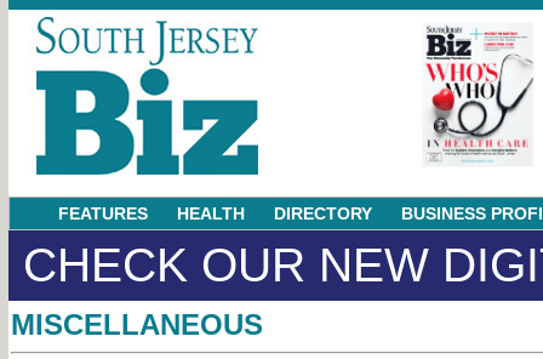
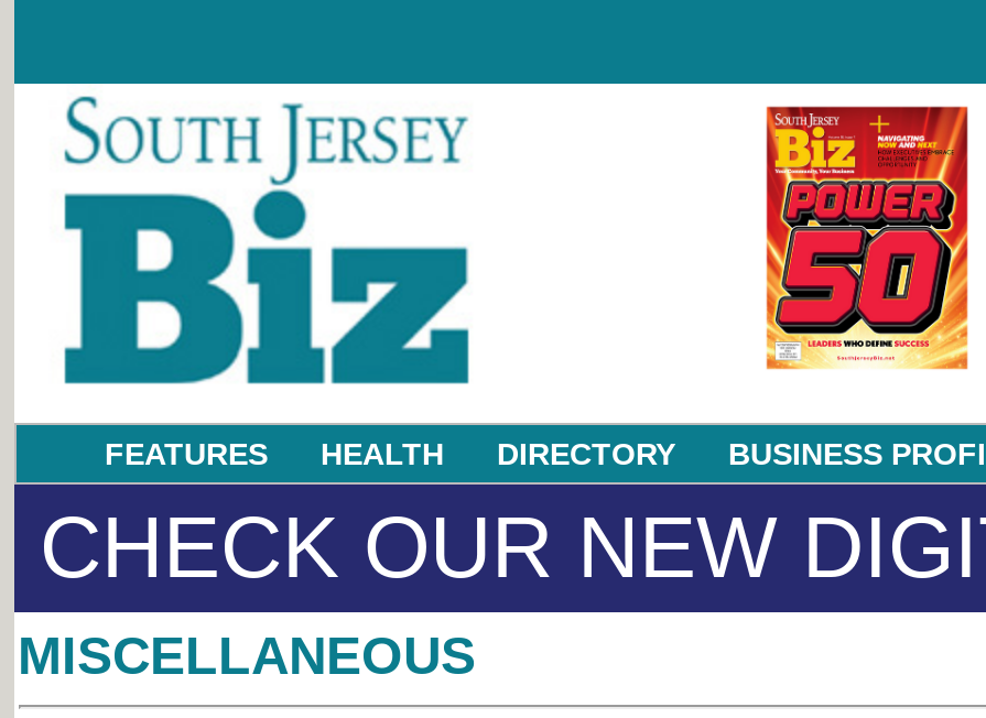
[422,22,533,166] [image] -> [763,104,971,370] [image]

